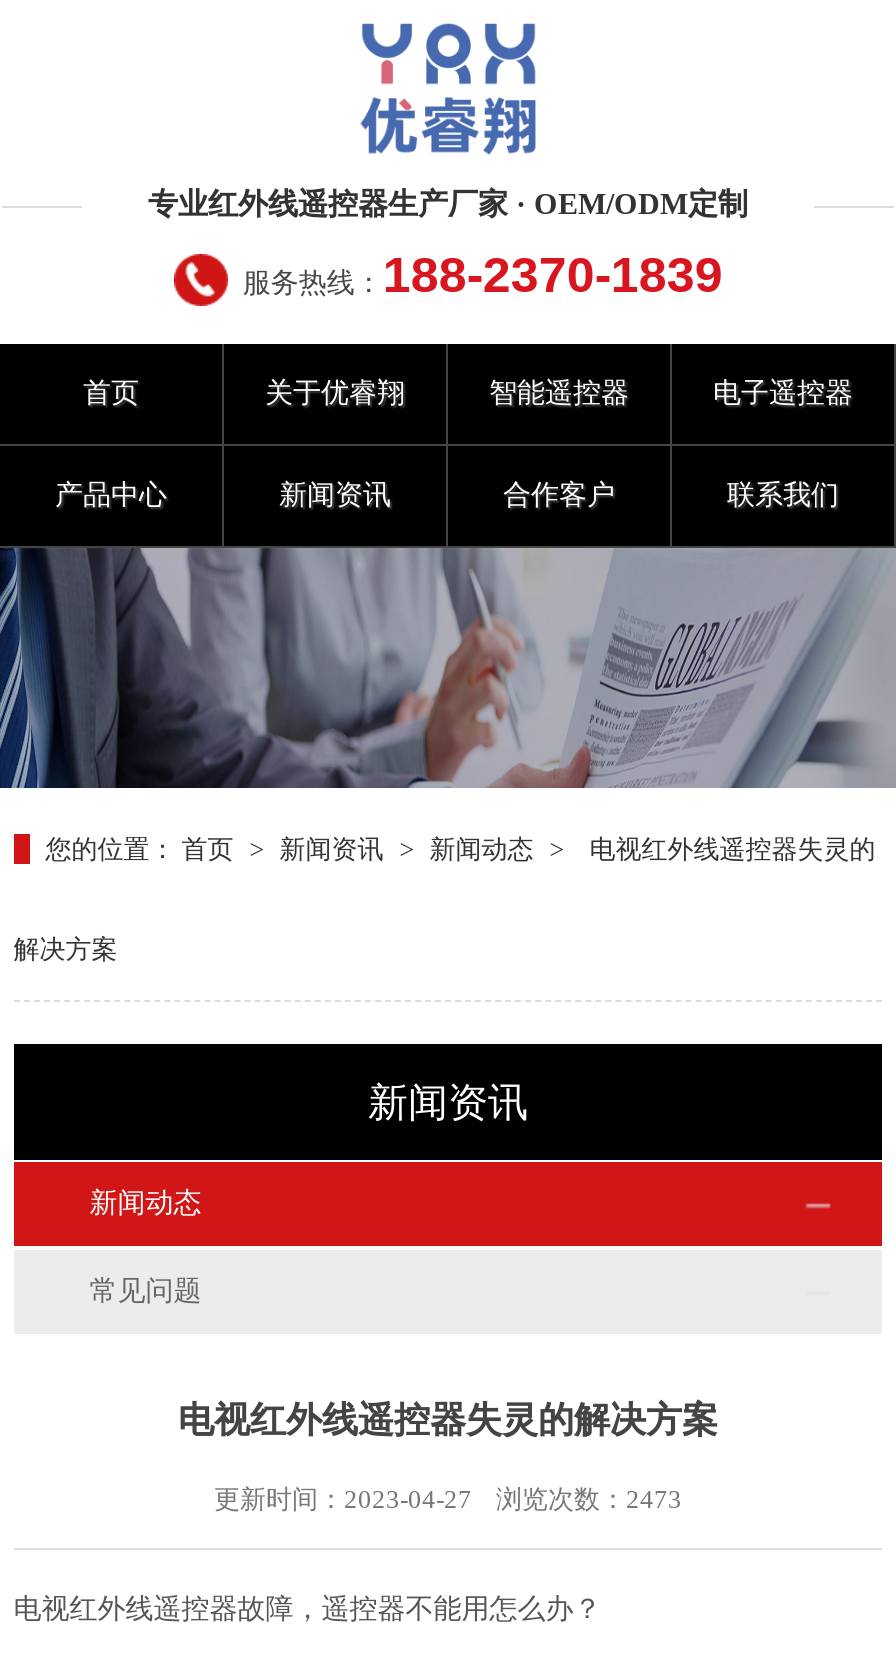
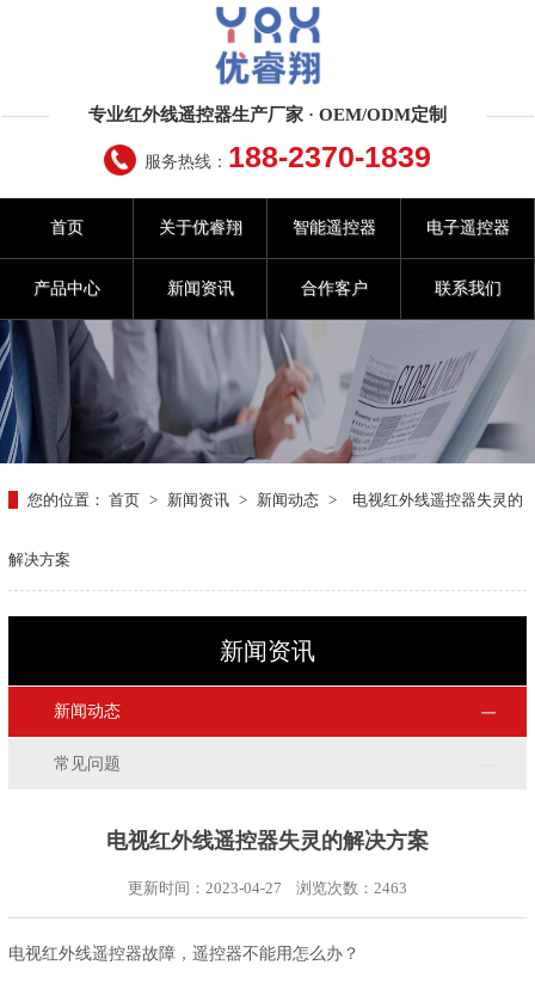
[214,1483,682,1513] 更新时间：2023-04-27 浏览次数：2473 -> [128,879,407,896] 更新时间：2023-04-27 浏览次数：2463

